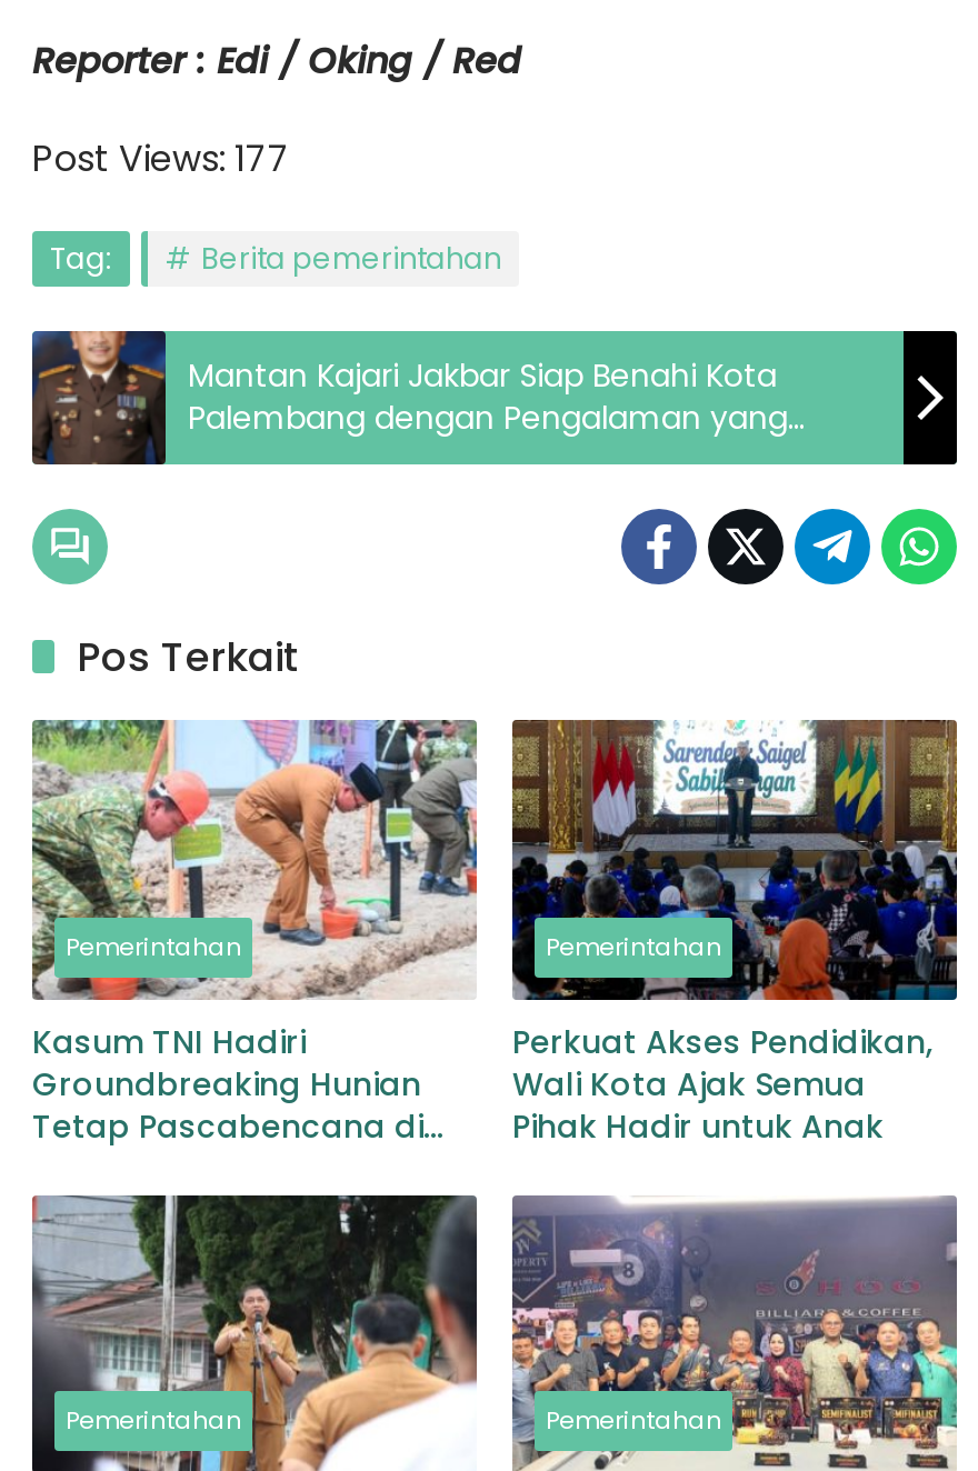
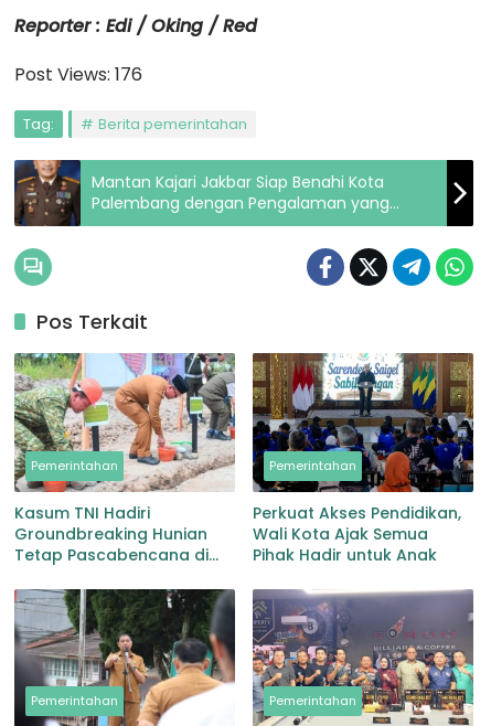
[32,134,290,185] Post Views: 177 -> [14,62,142,87] Post Views: 176

